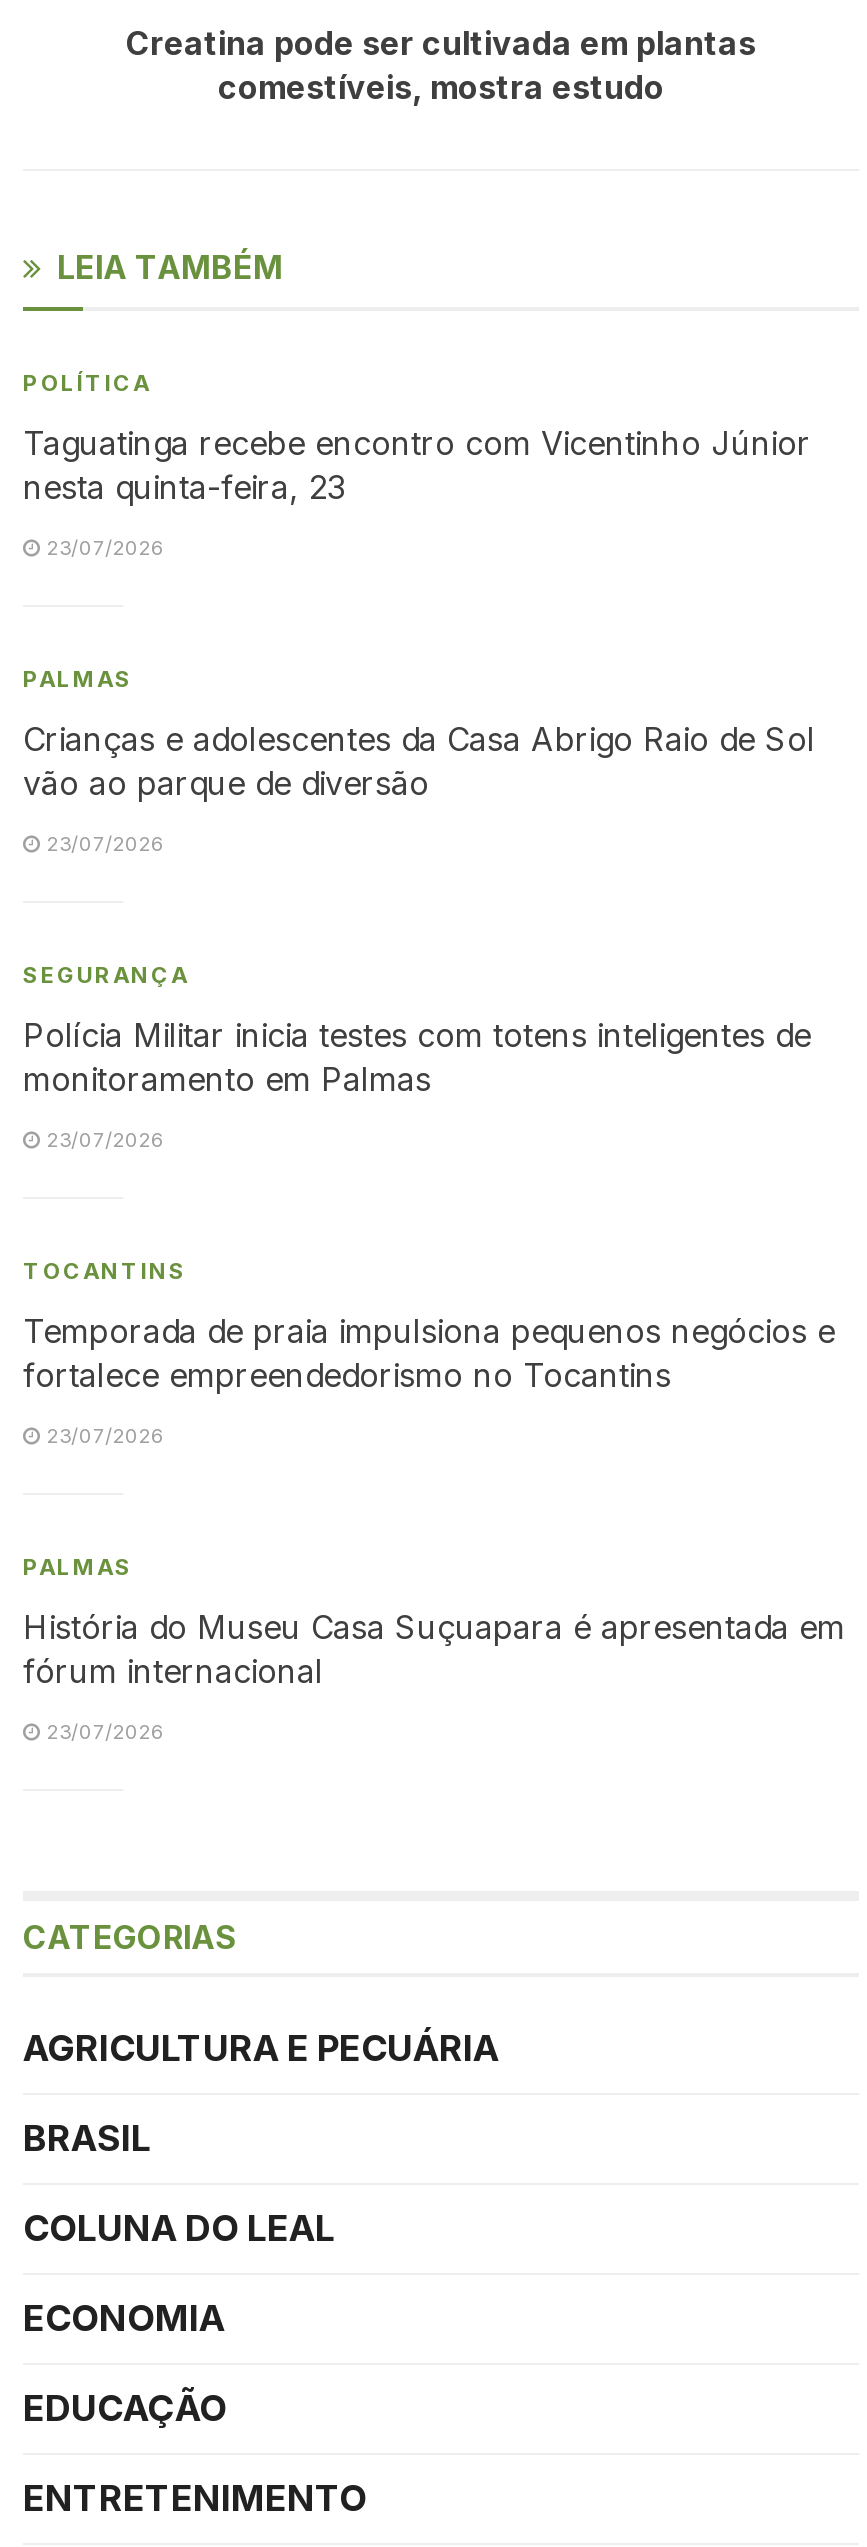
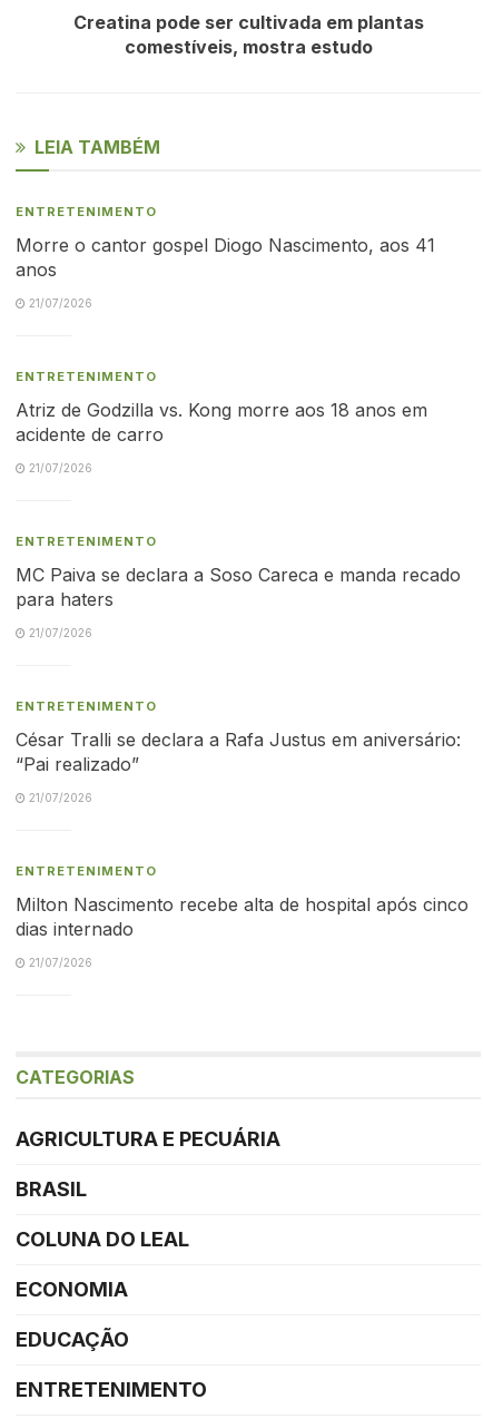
[23,368,151,396] POLÍTICA -> [16,203,157,219] ENTRETENIMENTO
[23,422,811,506] Taguatinga recebe encontro com Vicentinho Júnior | nesta quinta-feira, 23 -> [16,234,435,280] Morre o cantor gospel Diogo Nascimento, aos 41 | anos
[41,534,165,558] 23/07/2026 -> [26,296,92,309] 21/07/2026
[23,664,133,692] PALMAS -> [16,368,157,384] ENTRETENIMENTO
[23,718,815,802] Crianças e adolescentes da Casa Abrigo Raio de Sol | vão ao parque de diversão -> [16,398,427,445] Atriz de Godzilla vs. Kong morre aos 18 anos em | acidente de carro
[41,830,165,854] 23/07/2026 -> [26,461,92,474] 21/07/2026
[23,960,189,988] SEGURANÇA -> [16,533,157,549] ENTRETENIMENTO
[23,1014,811,1098] Polícia Militar inicia testes com totens inteligentes de | monitoramento em Palmas -> [16,563,461,610] MC Paiva se declara a Soso Careca e manda recado | para haters
[41,1126,165,1150] 23/07/2026 -> [26,626,92,639] 21/07/2026
[23,1256,187,1284] TOCANTINS -> [16,698,157,714] ENTRETENIMENTO
[23,1310,835,1394] Temporada de praia impulsiona pequenos negócios e | fortalece empreendedorismo no Tocantins -> [16,728,461,775] César Tralli se declara a Rafa Justus em aniversário: | “Pai realizado”
[41,1422,165,1446] 23/07/2026 -> [26,790,92,804] 21/07/2026
[23,1552,133,1580] PALMAS -> [16,863,157,878] ENTRETENIMENTO
[23,1606,845,1690] História do Museu Casa Suçuapara é apresentada em | fórum internacional -> [16,893,469,940] Milton Nascimento recebe alta de hospital após cinco | dias internado
[41,1718,165,1742] 23/07/2026 -> [26,955,92,969] 21/07/2026

